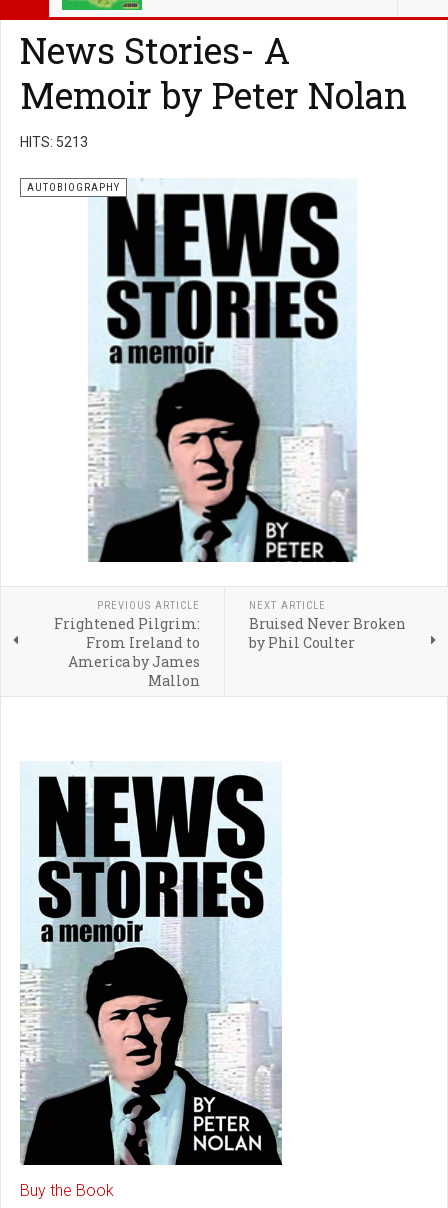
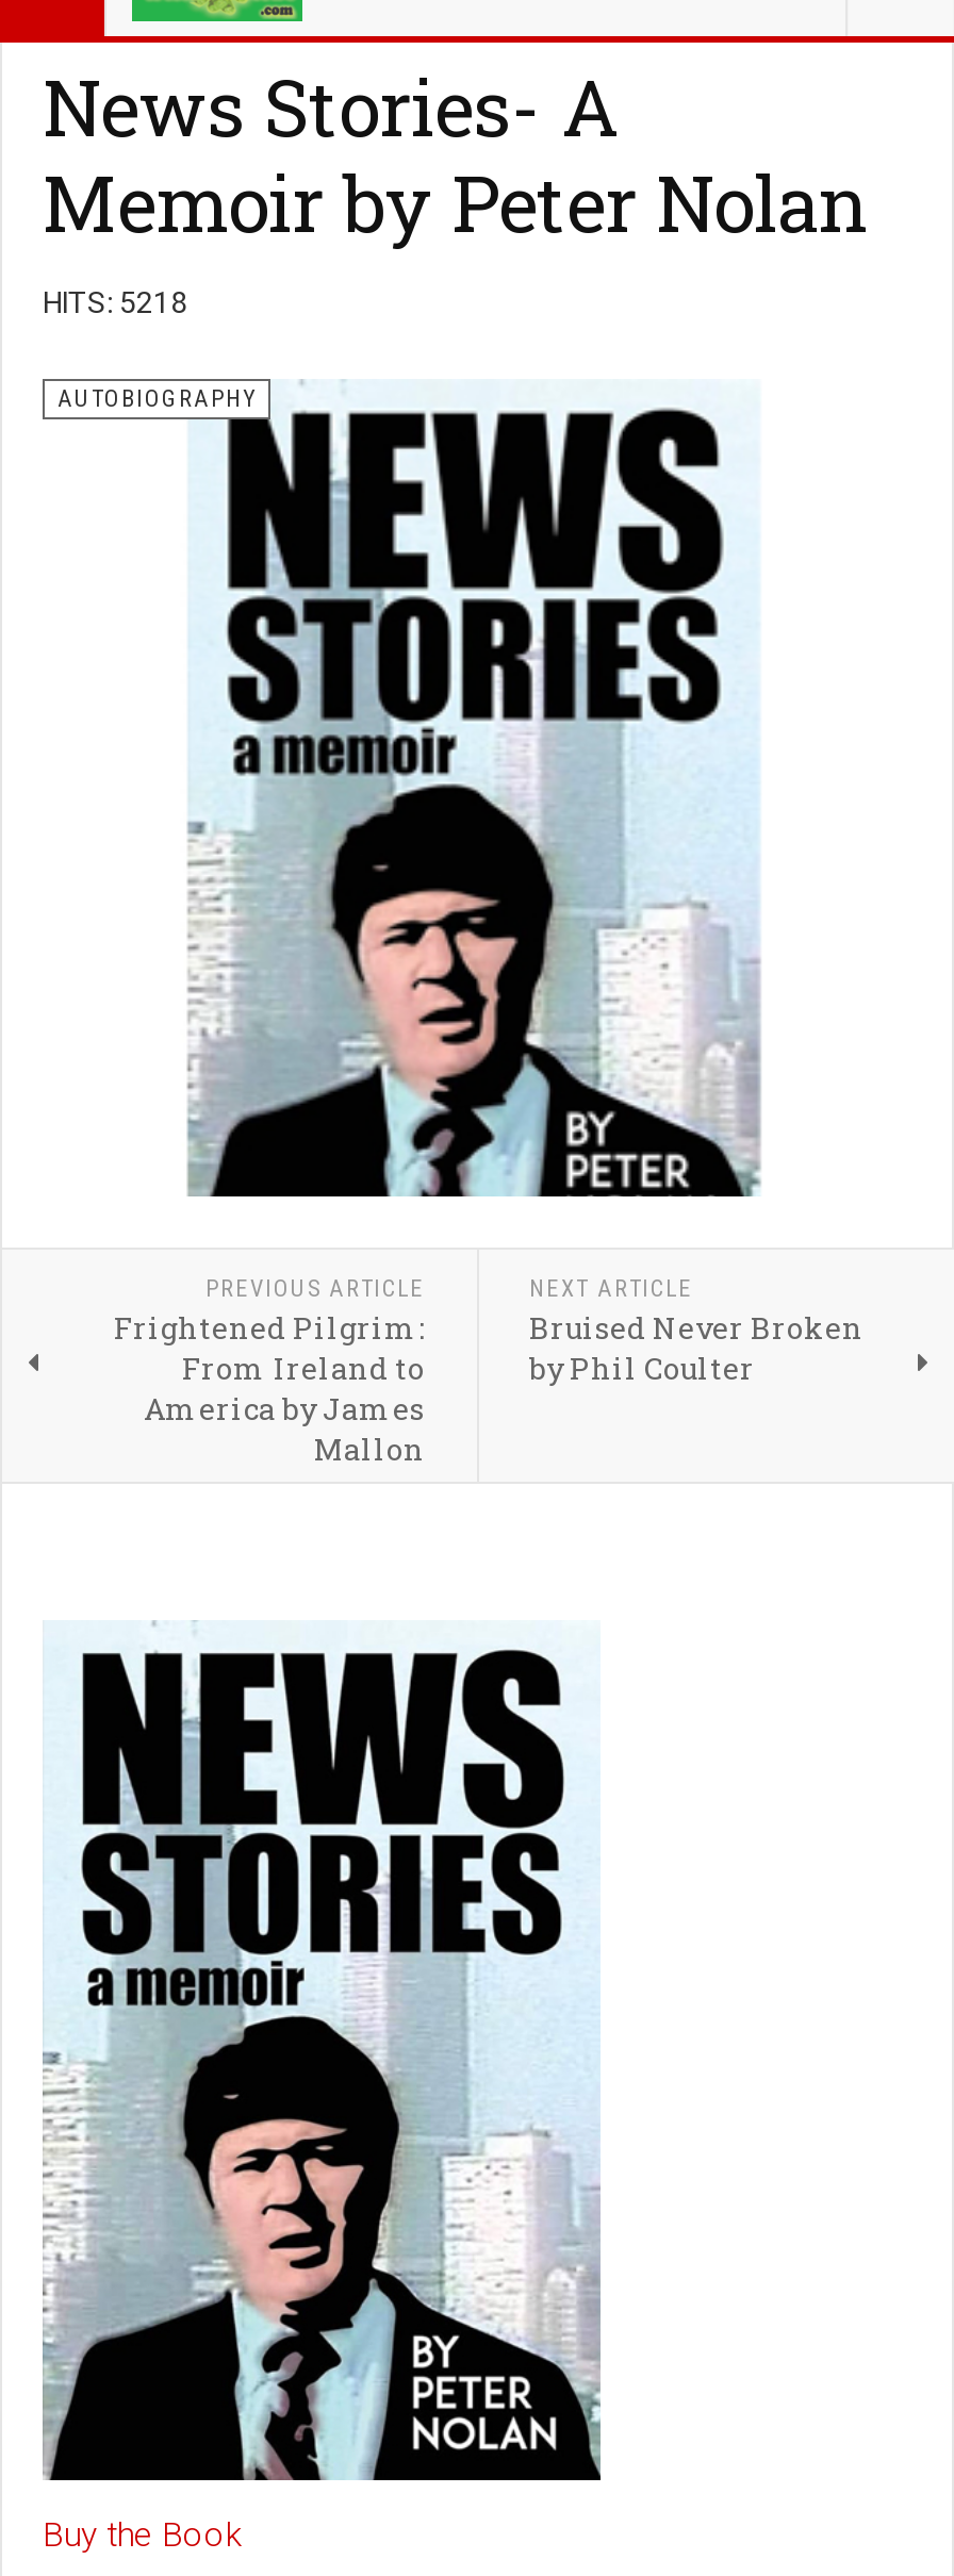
[20,134,88,150] HITS: 5213 -> [43,285,187,319] HITS: 5218

